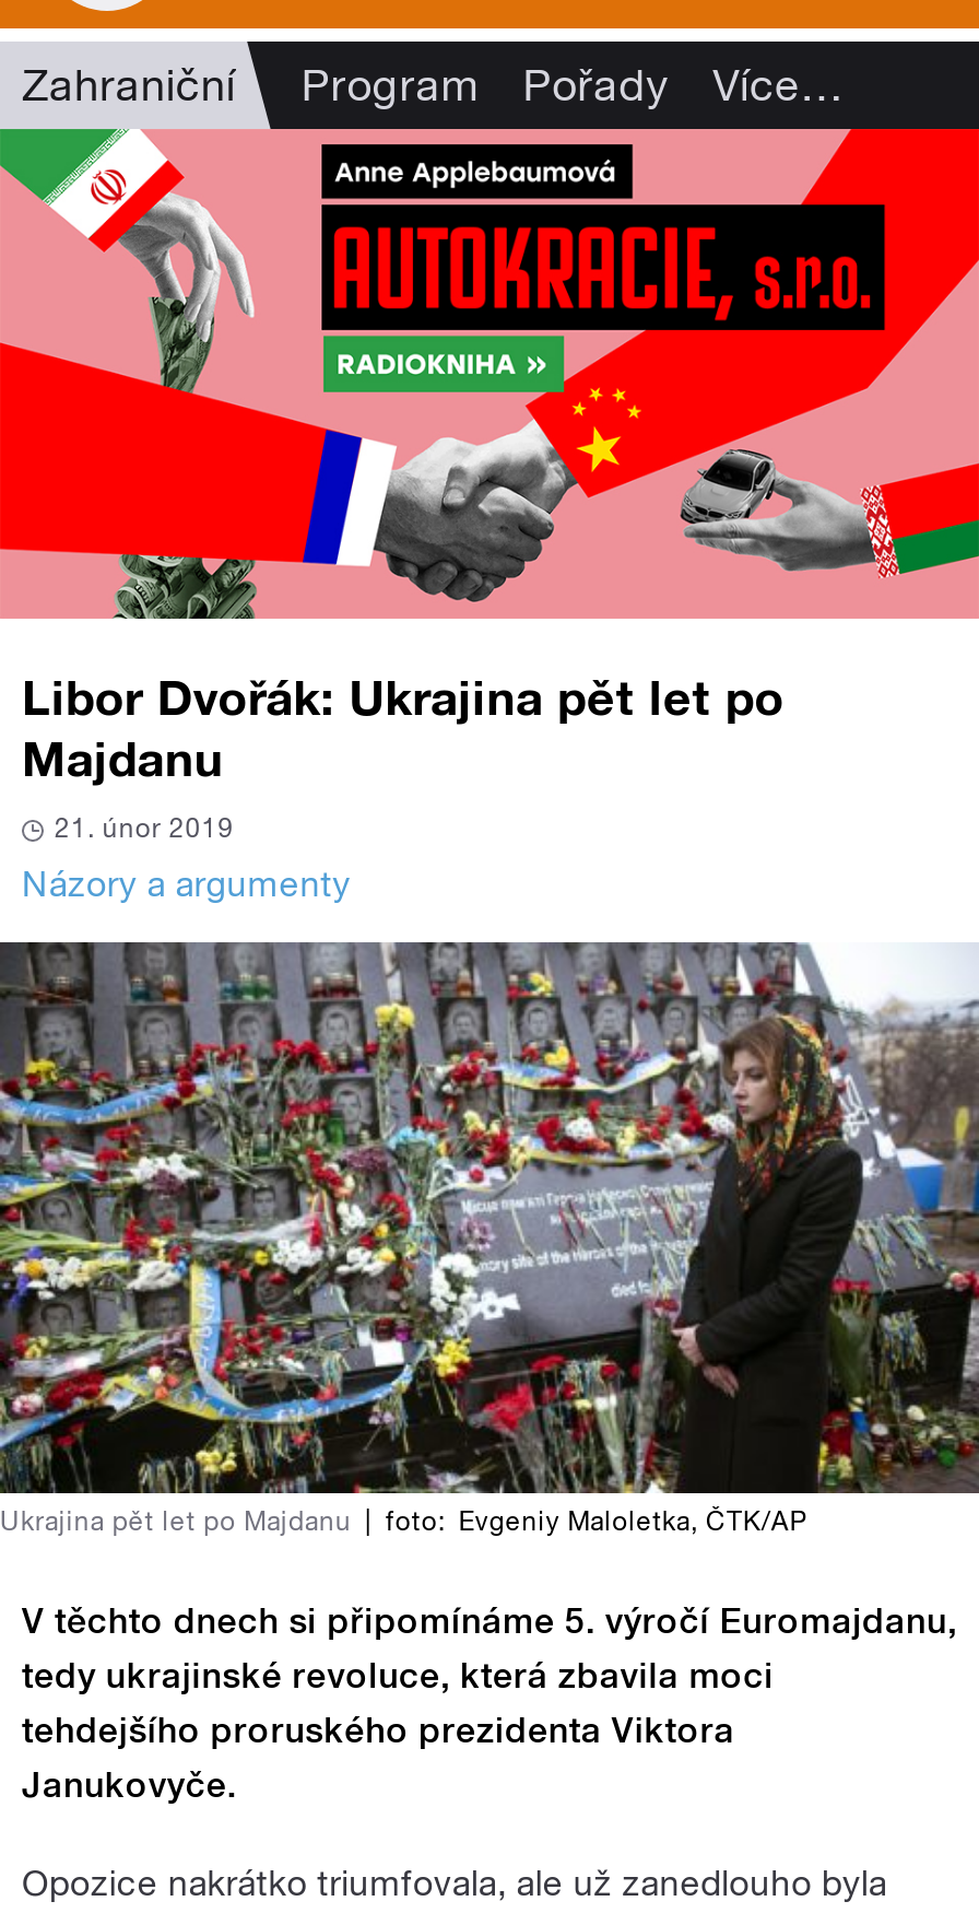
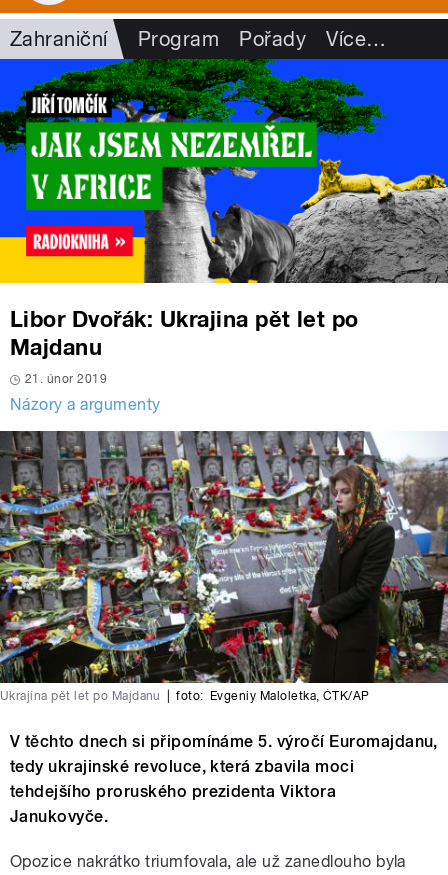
[7,127,972,621] [image] -> [3,58,445,284] [image]

